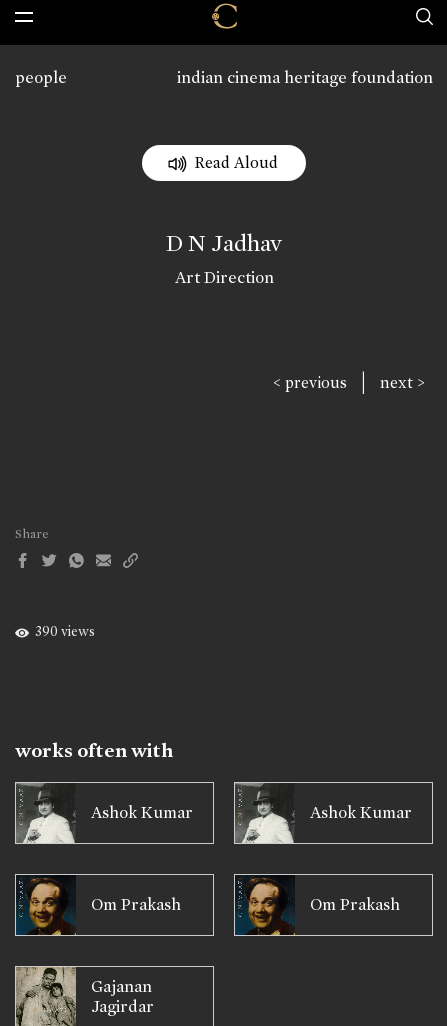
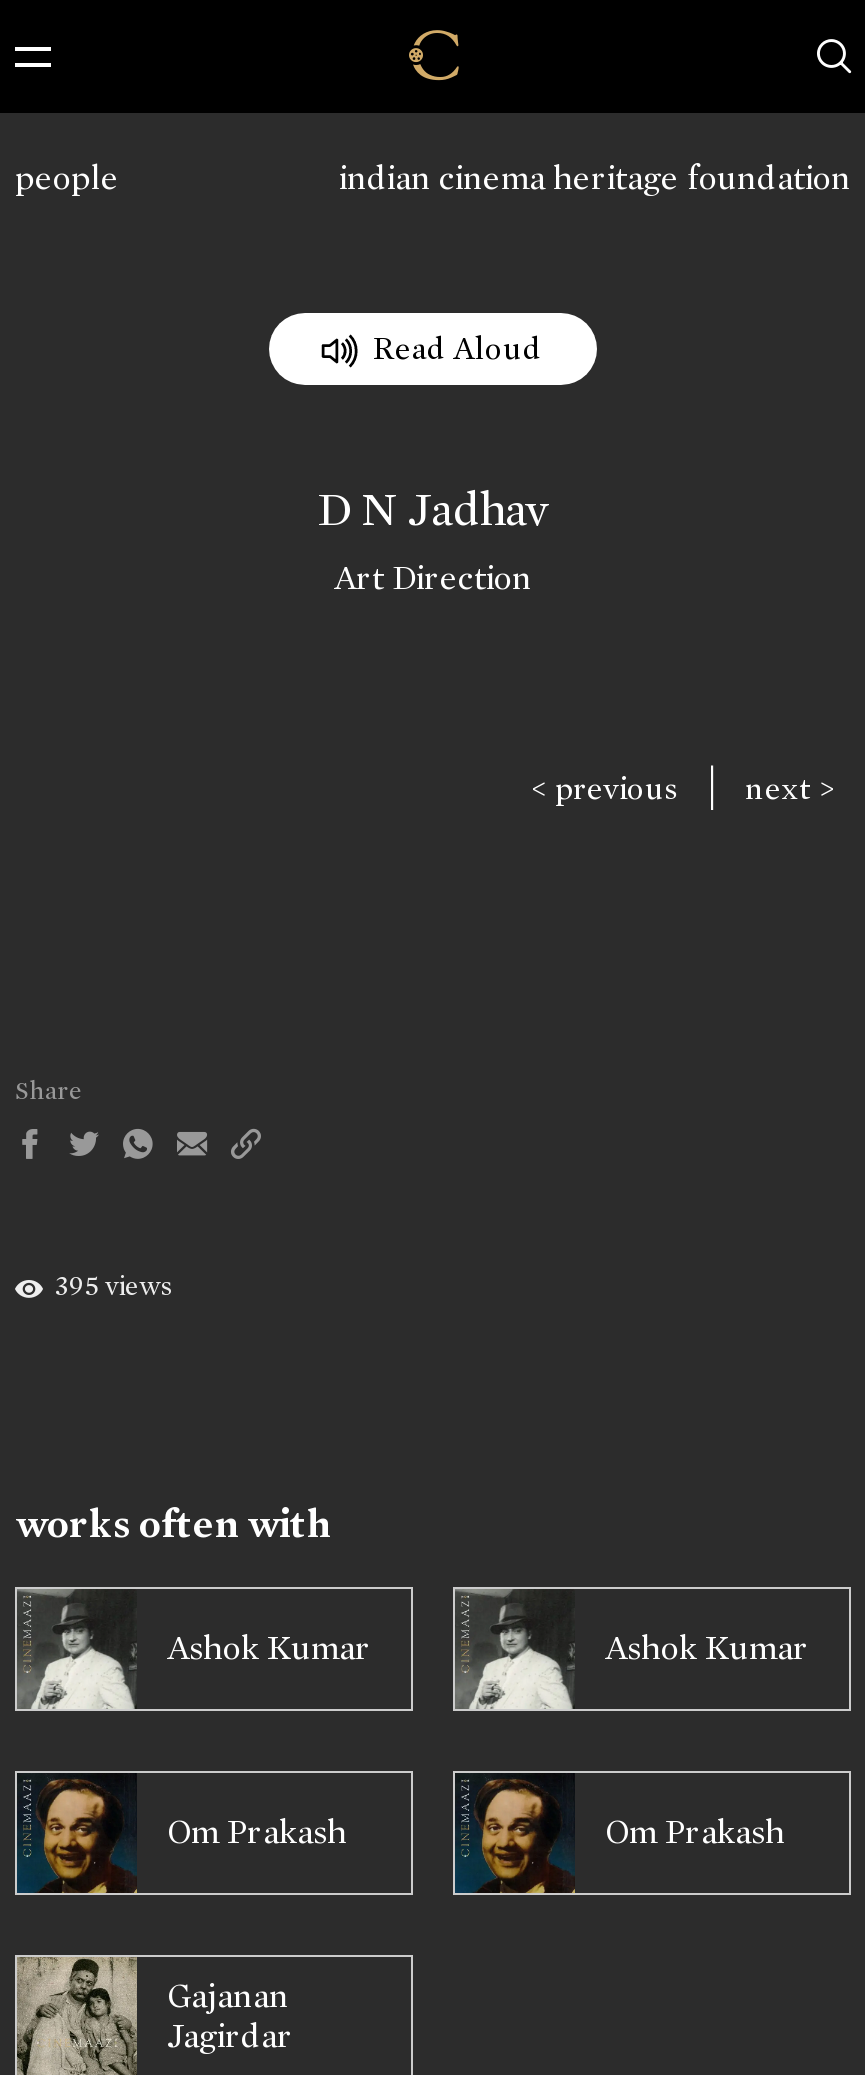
[32,623,95,640] 390 views -> [49,1270,173,1304] 395 views

